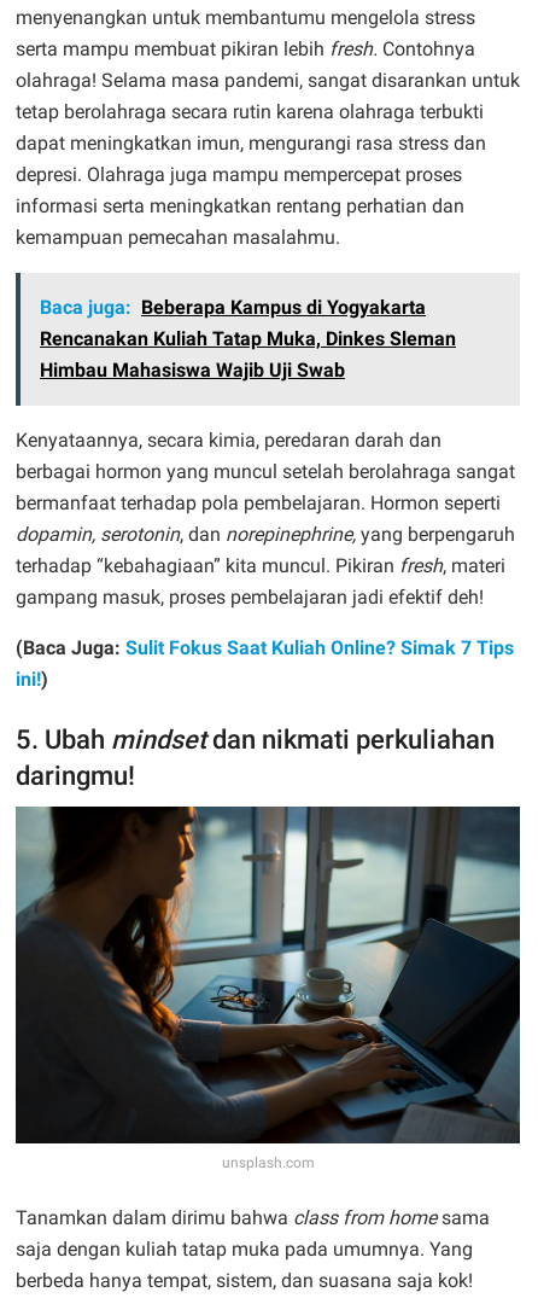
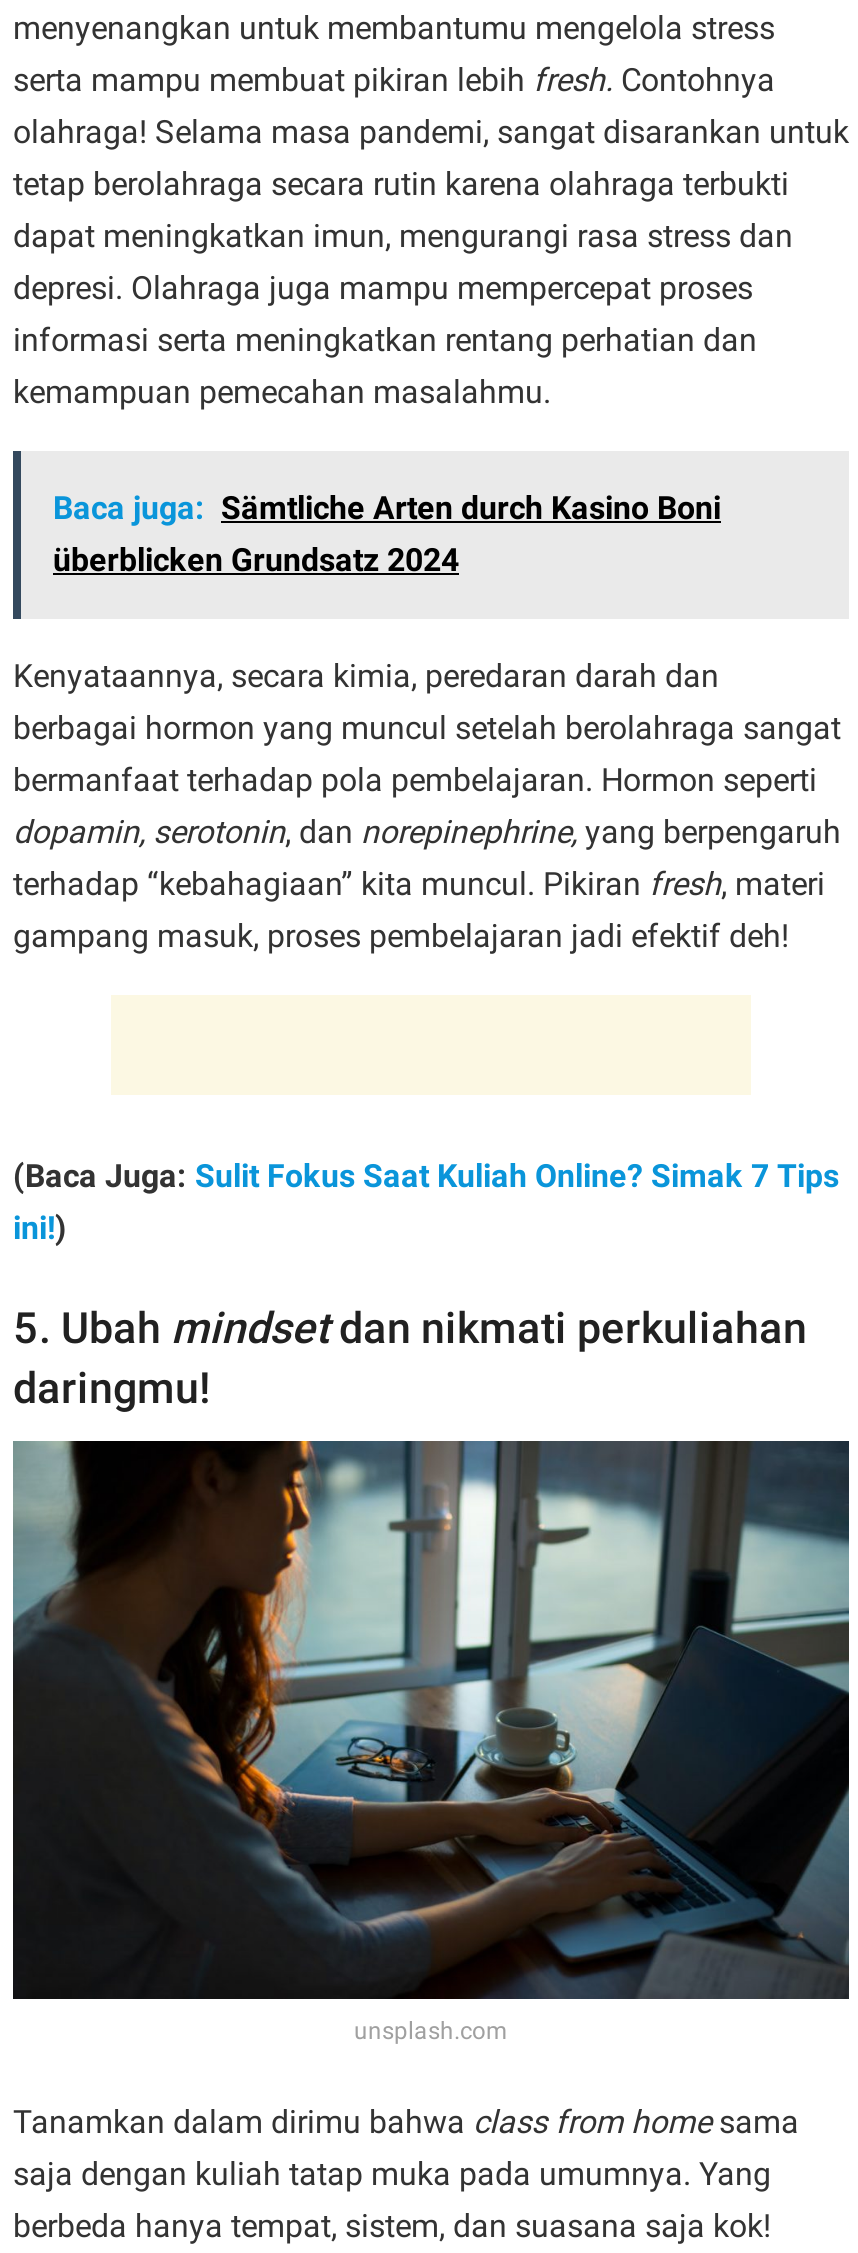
[40,296,456,382] Baca juga: Beberapa Kampus di Yogyakarta | Rencanakan Kuliah Tatap Muka, Dinkes Sleman | Himbau Mahasiswa Wajib Uji Swab -> [53,490,721,580] Baca juga: Sämtliche Arten durch Kasino Boni | überblicken Grundsatz 2024
moved [16,429,515,609] -> [13,658,841,956]: Kenyataannya, secara kimia, peredaran darah dan | berbagai hormon yang muncul setelah berolahraga sangat | bermanfaat terhadap pola pembelajaran. Hormon seperti | dopamin, serotonin, dan norepinephrine, yang berpengaruh | terhadap “kebahagiaan” kita muncul. Pikiran fresh, materi | gampang masuk, proses pembelajaran jadi efektif deh!

